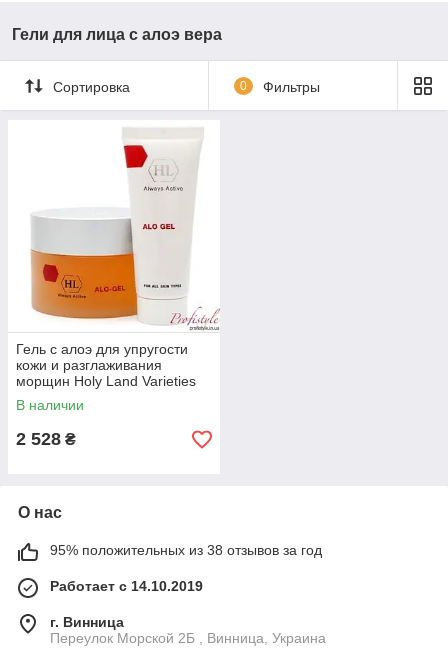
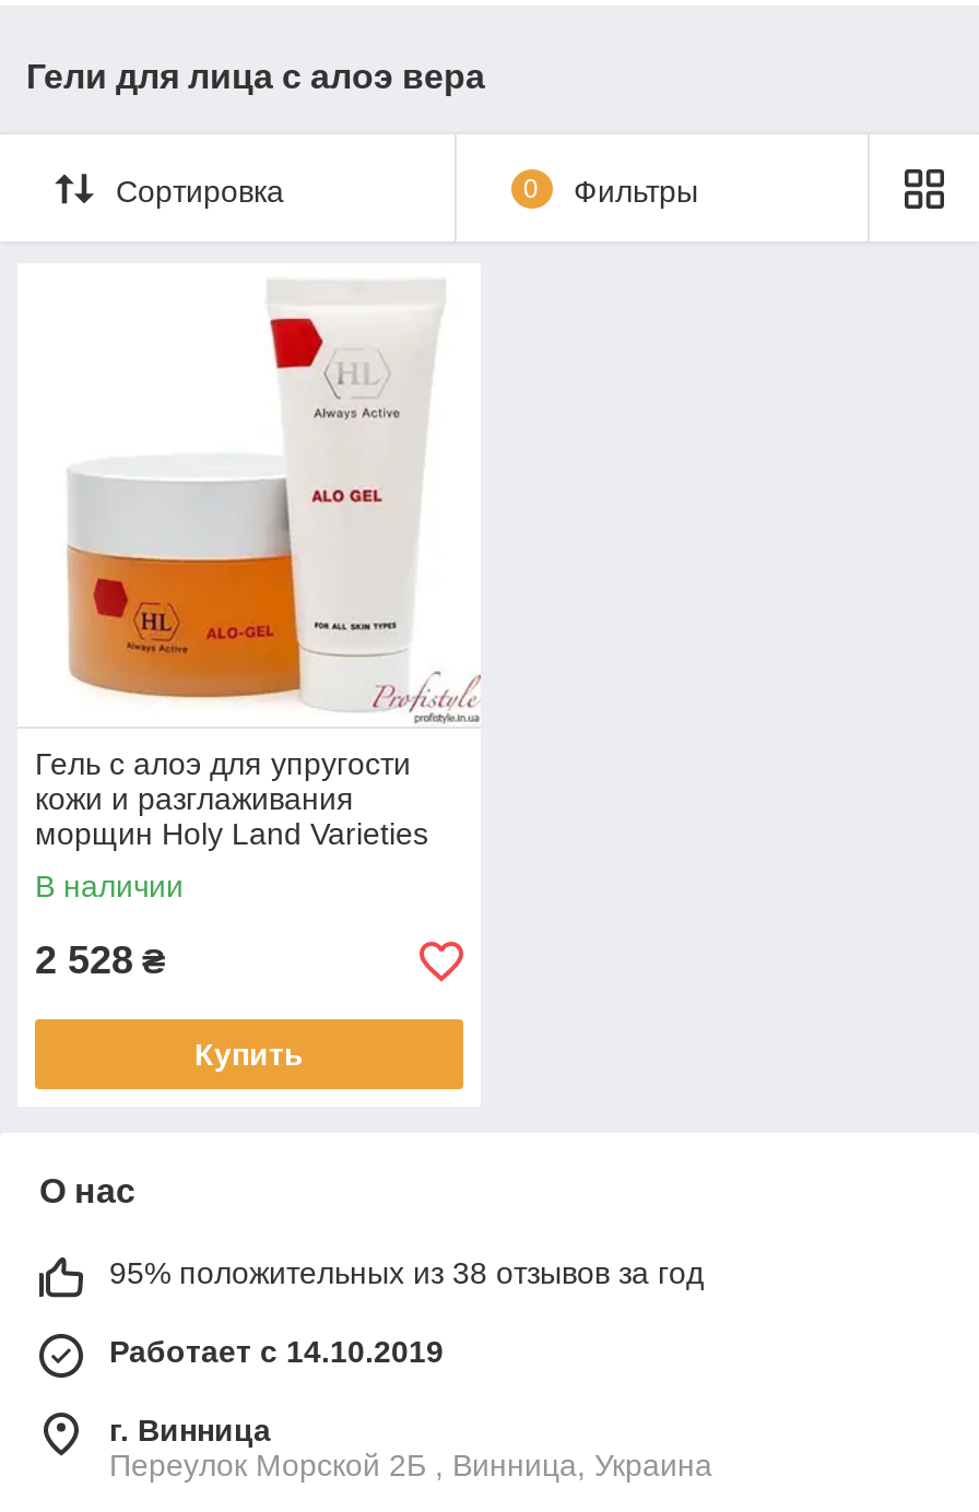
none -> [194,1037,304,1072] Купить

